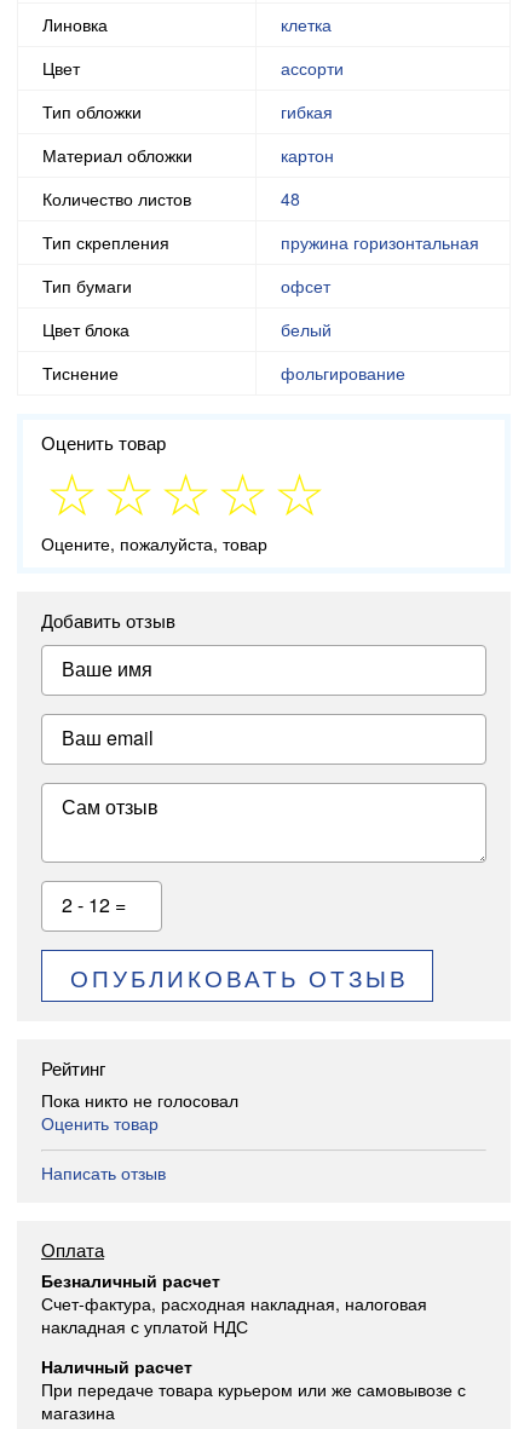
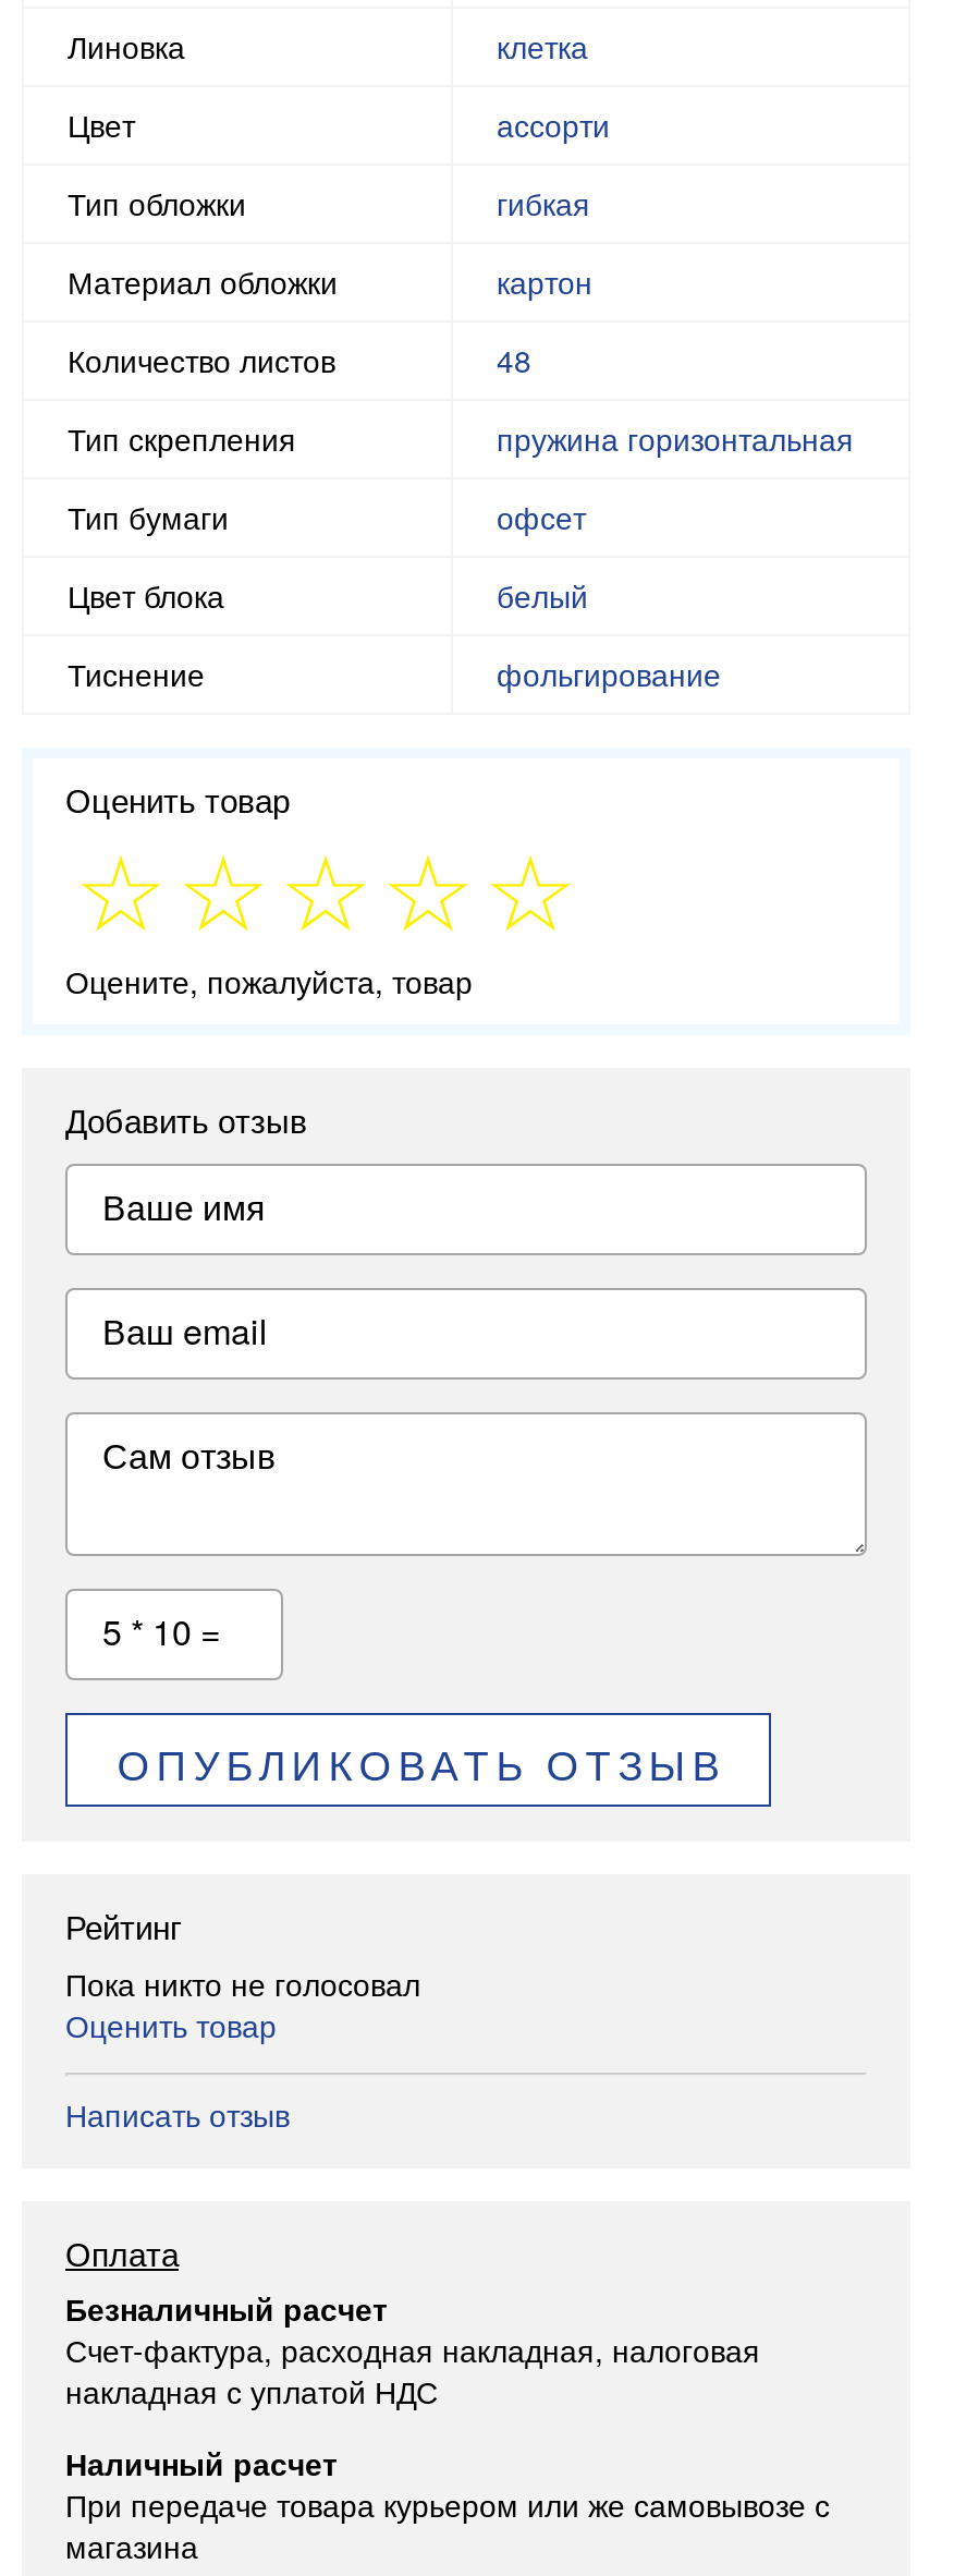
[62,891,126,919] 2 - 12 = -> [102,1607,220,1657] 5 * 10 =

